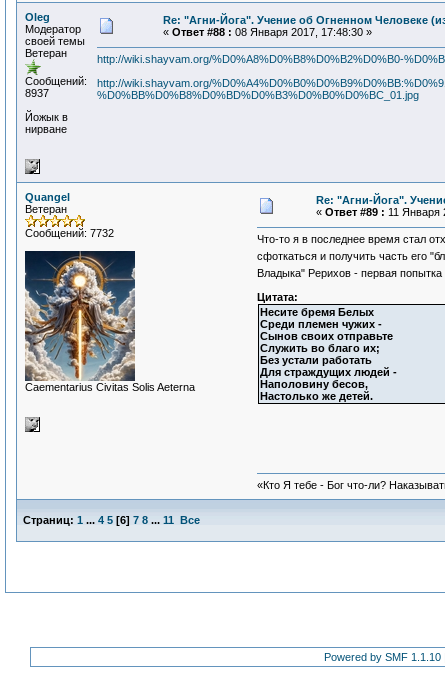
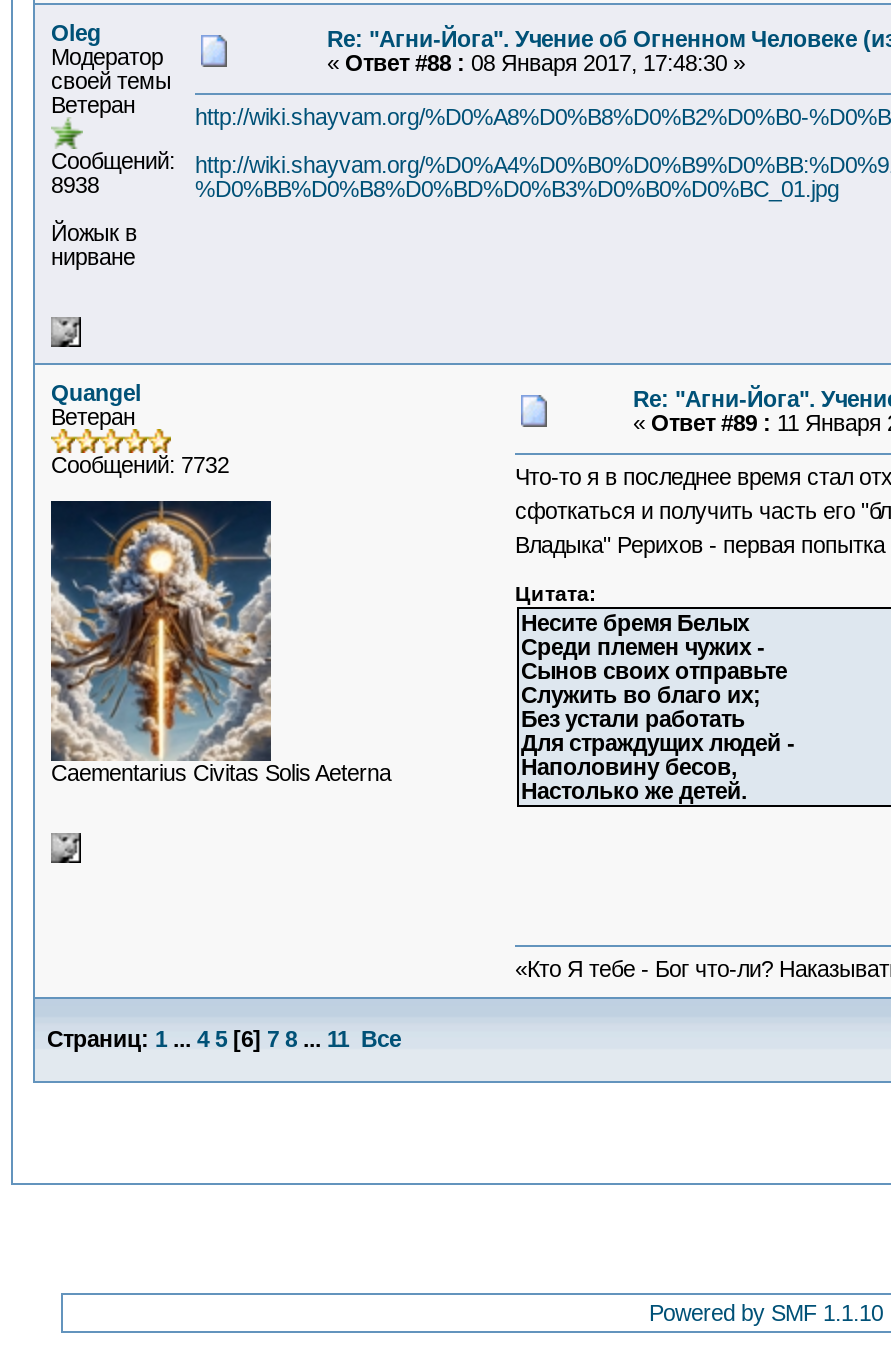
[25,87,49,99] 8937 -> [51,173,99,197] 8938

